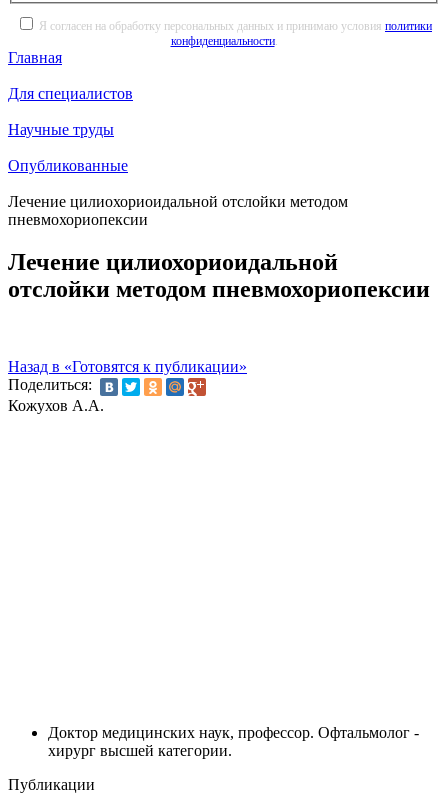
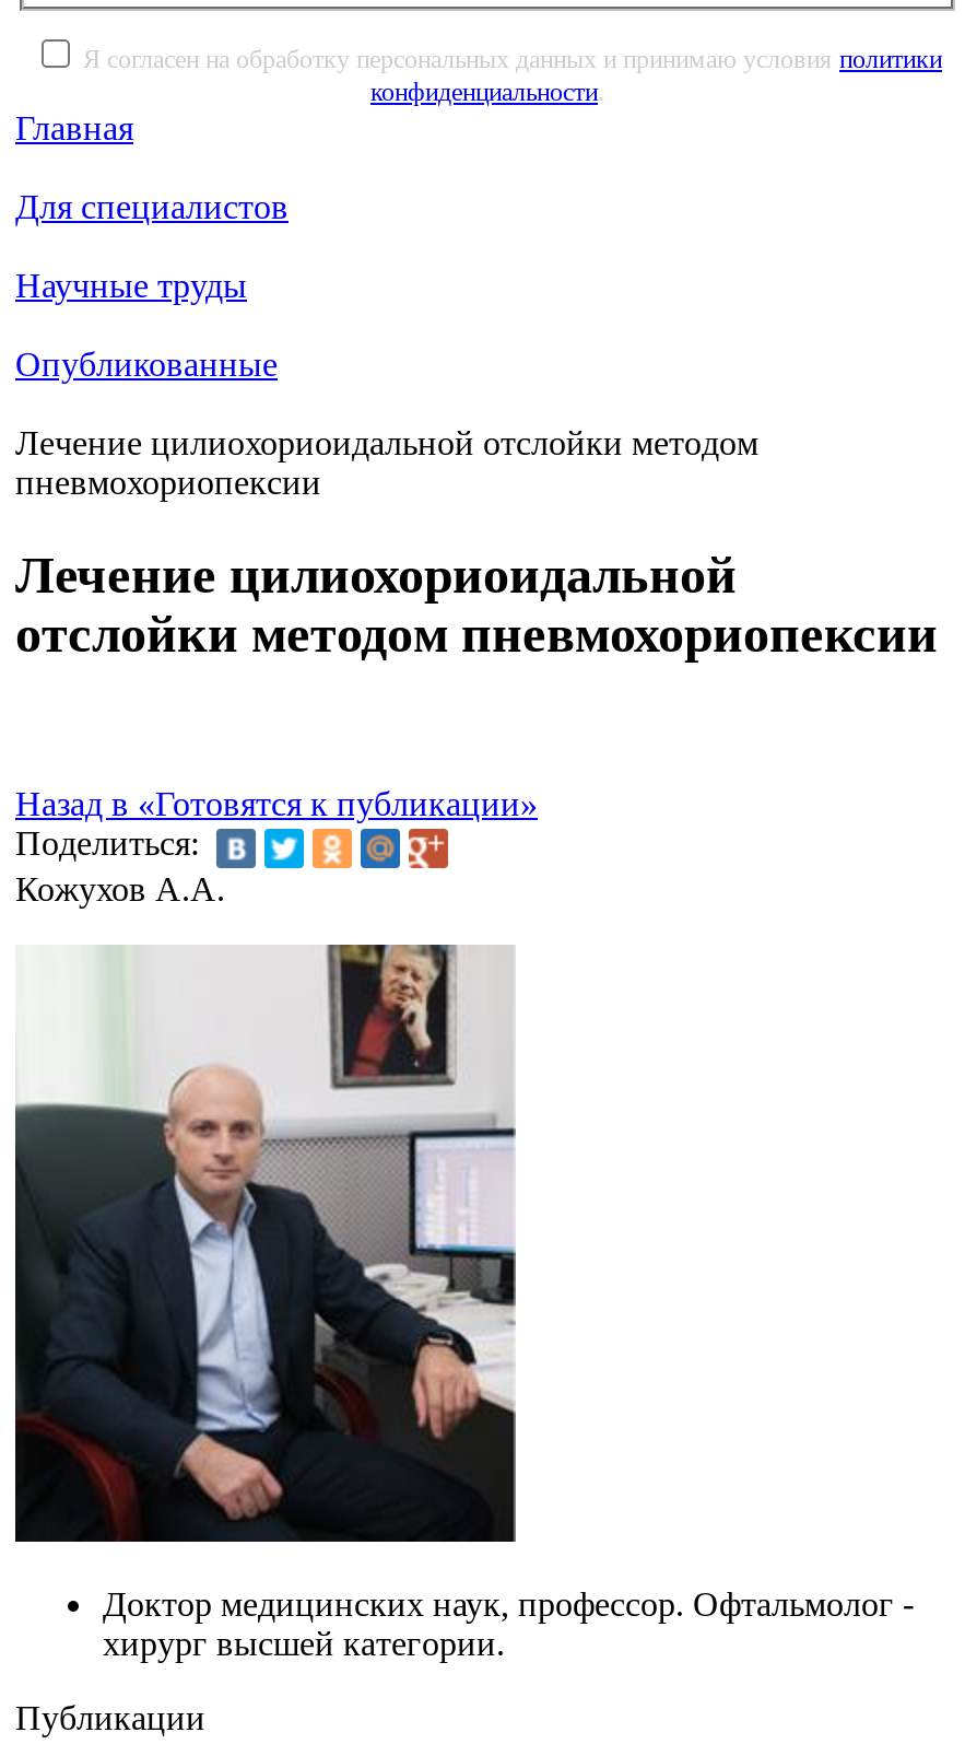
none -> [13,943,518,1544] [image]

